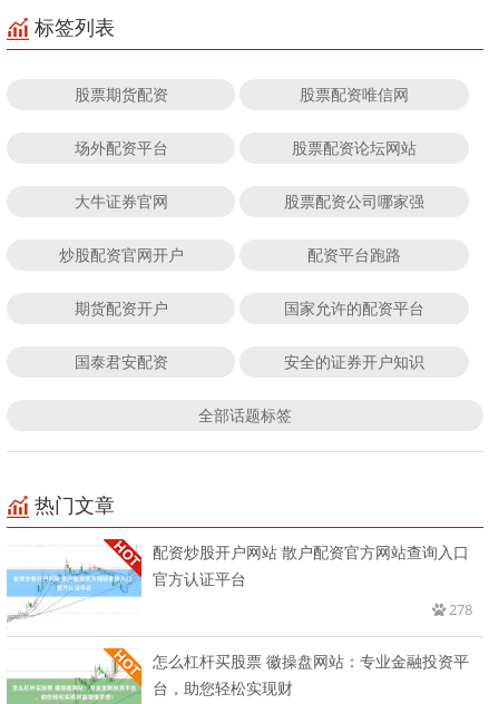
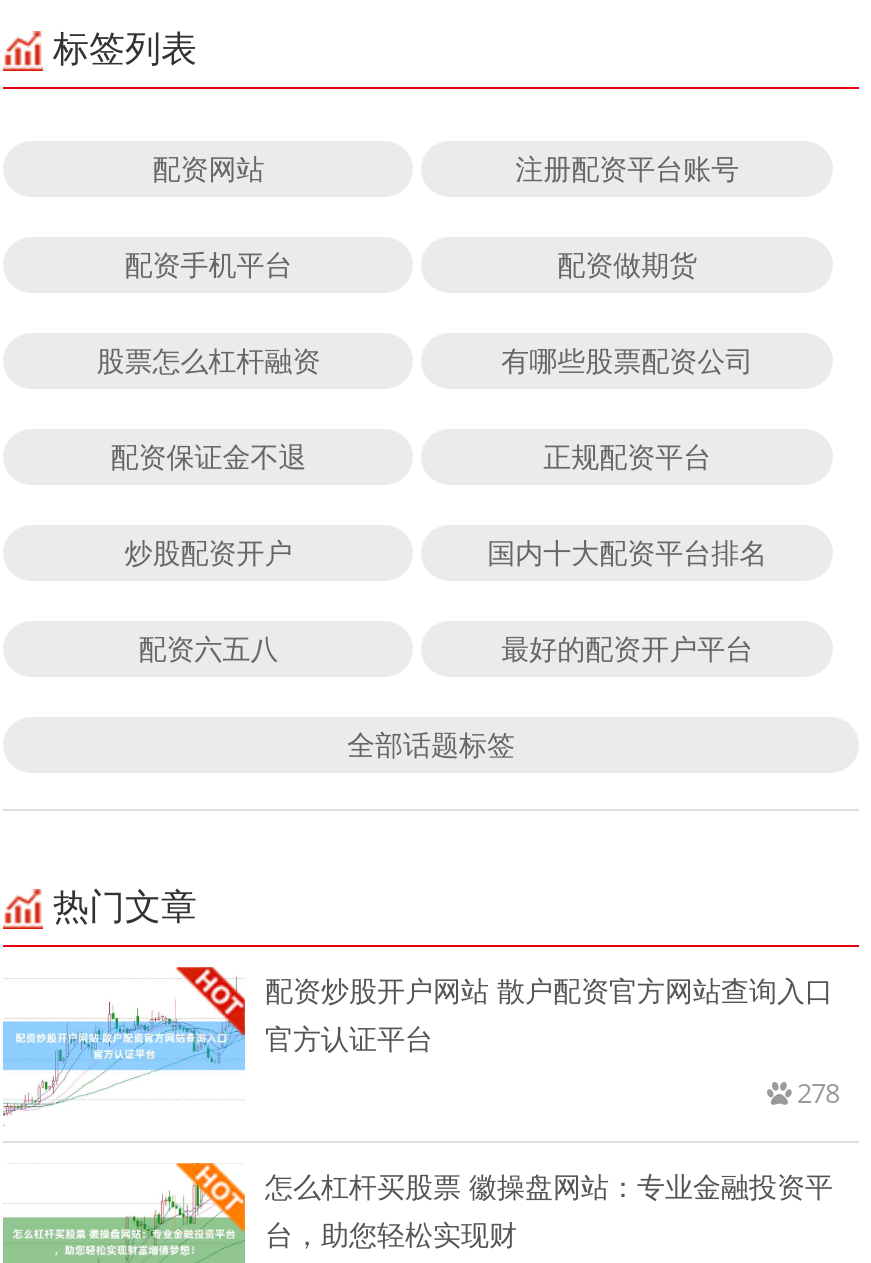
[74,83,409,104] 股票期货配资 | 股票配资唯信网 -> [152,148,739,186] 配资网站 | 注册配资平台账号
[74,137,417,158] 场外配资平台 | 股票配资论坛网站 -> [124,244,697,282] 配资手机平台 | 配资做期货
[74,190,425,211] 大牛证券官网 | 股票配资公司哪家强 -> [96,340,753,378] 股票怎么杠杆融资 | 有哪些股票配资公司
[59,244,401,265] 炒股配资官网开户 | 配资平台跑路 -> [110,436,711,474] 配资保证金不退 | 正规配资平台
[74,297,425,318] 期货配资开户 | 国家允许的配资平台 -> [124,532,767,570] 炒股配资开户 | 国内十大配资平台排名
[74,350,425,372] 国泰君安配资 | 安全的证券开户知识 -> [138,628,753,666] 配资六五八 | 最好的配资开户平台

